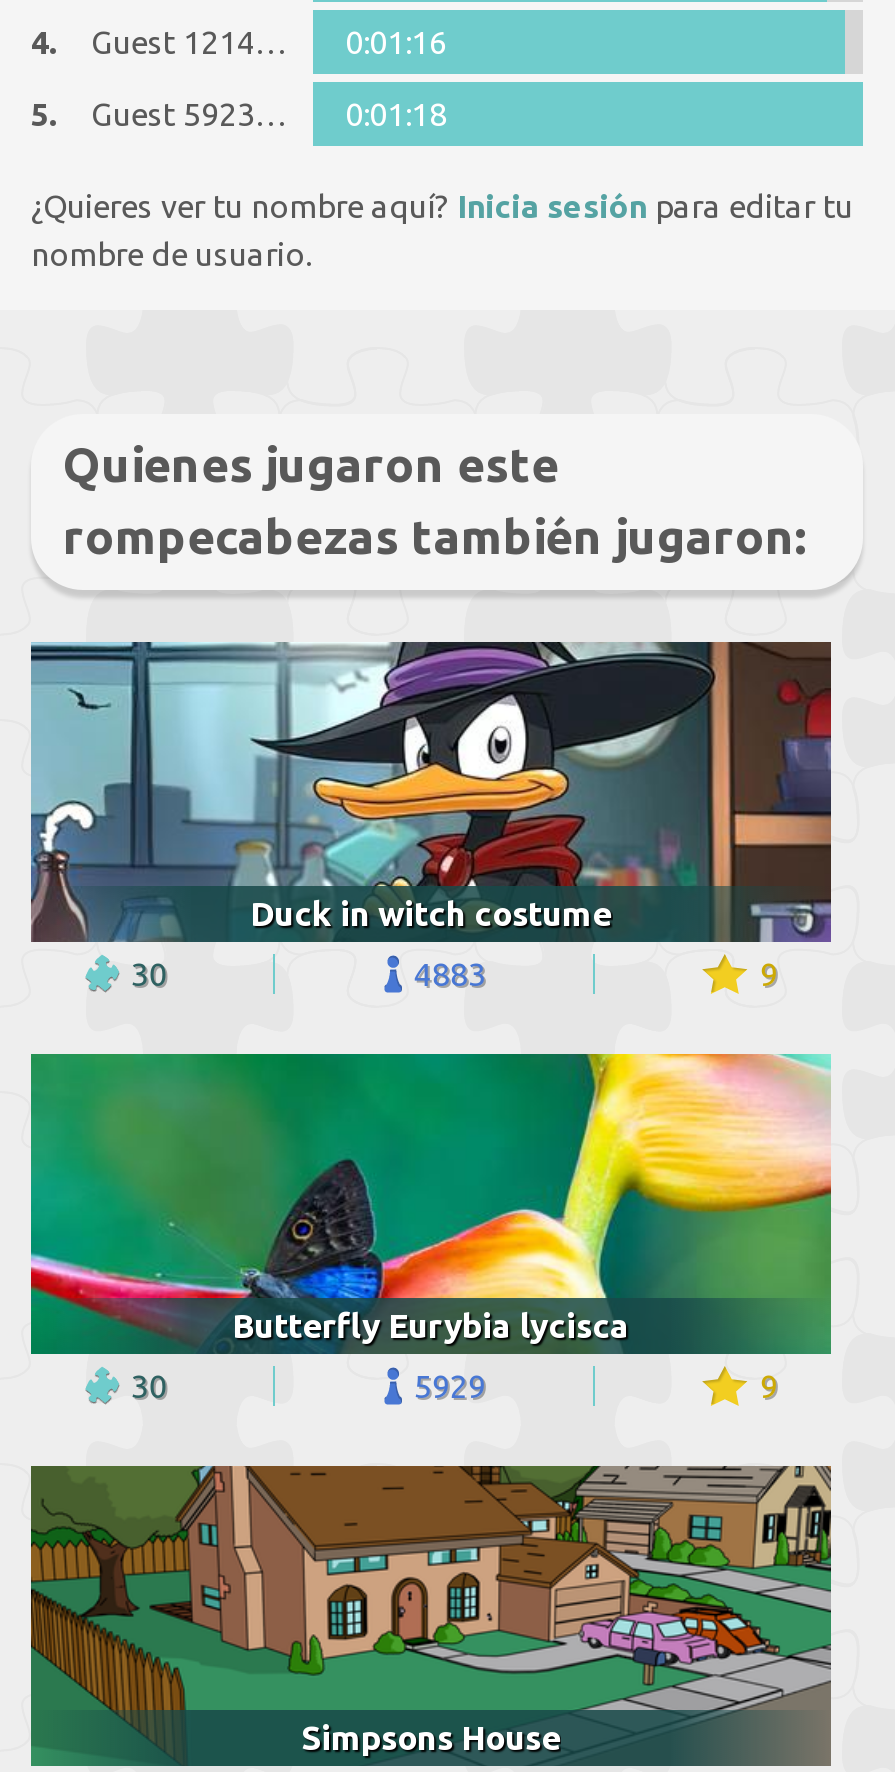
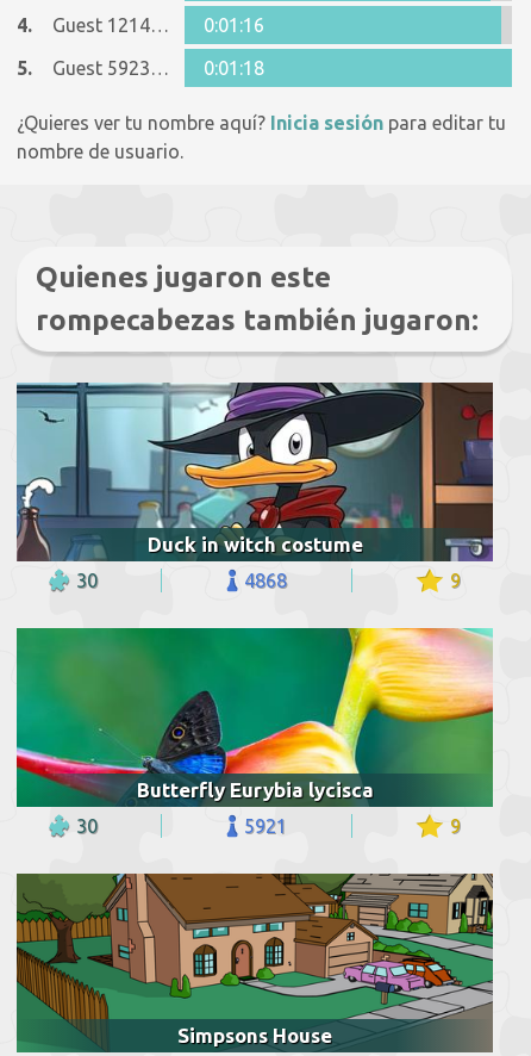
[414,956,486,992] 4883 -> [244,570,287,591] 4868
[414,1368,486,1404] 5929 -> [244,815,287,837] 5921

